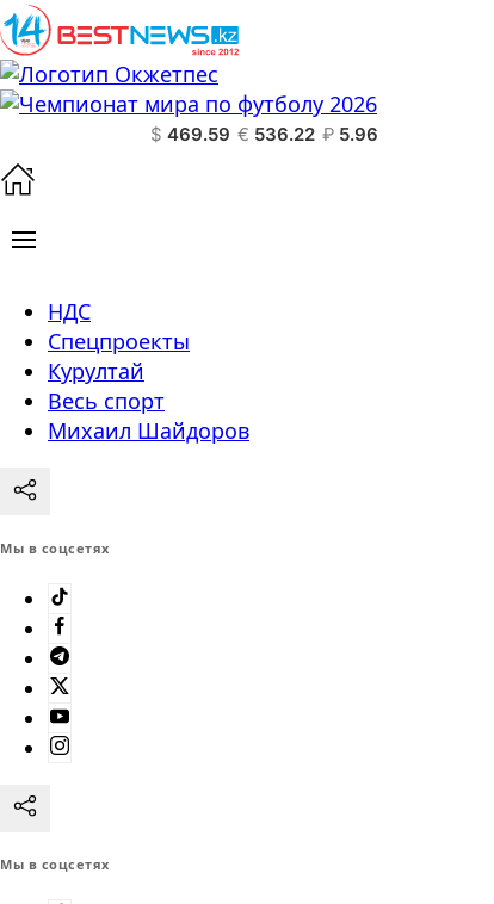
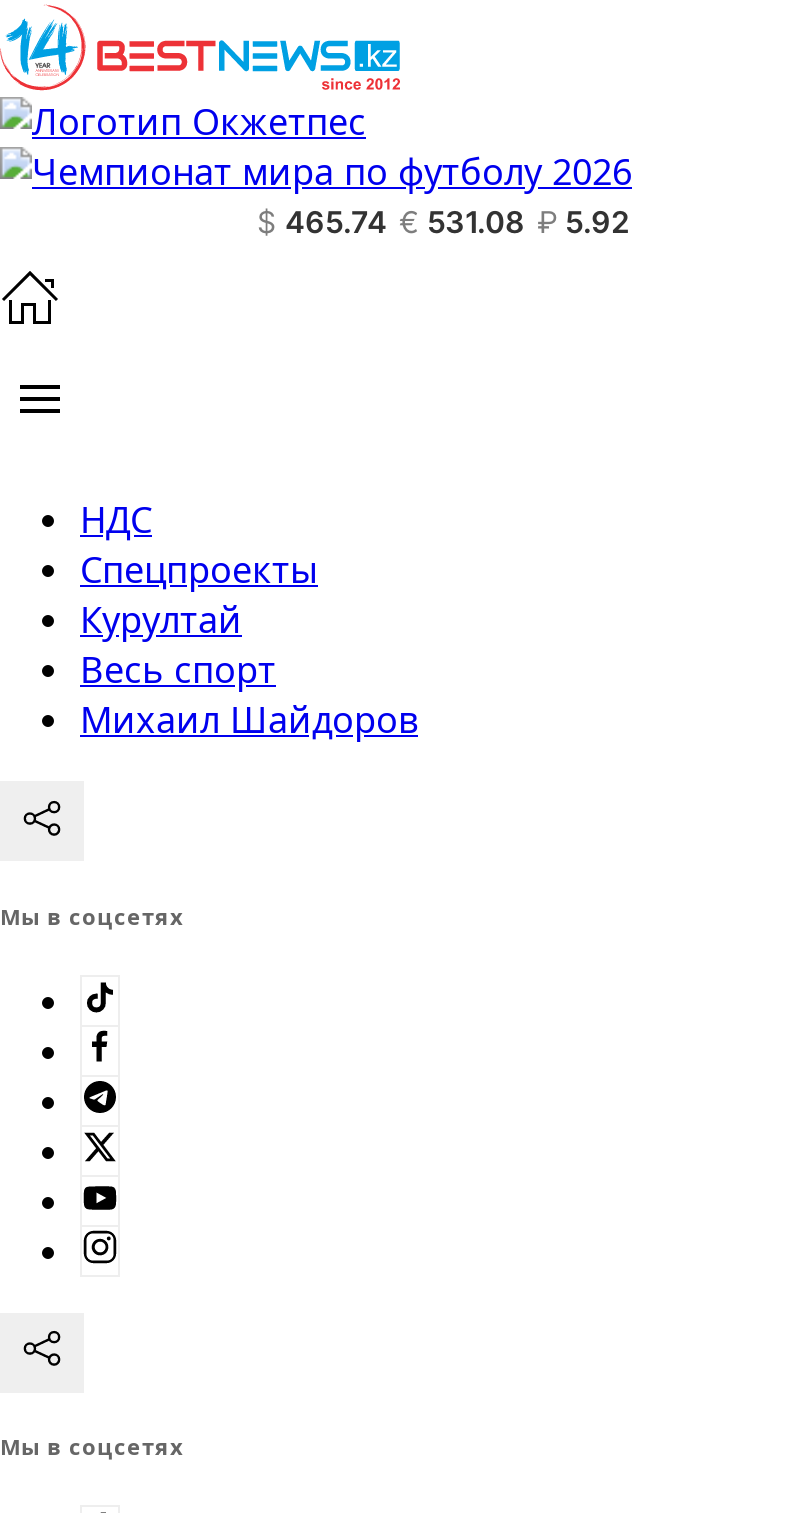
[150,123,378,145] $ 469.59 € 536.22 ₽ 5.96 -> [257,203,629,241] $ 465.74 € 531.08 ₽ 5.92

